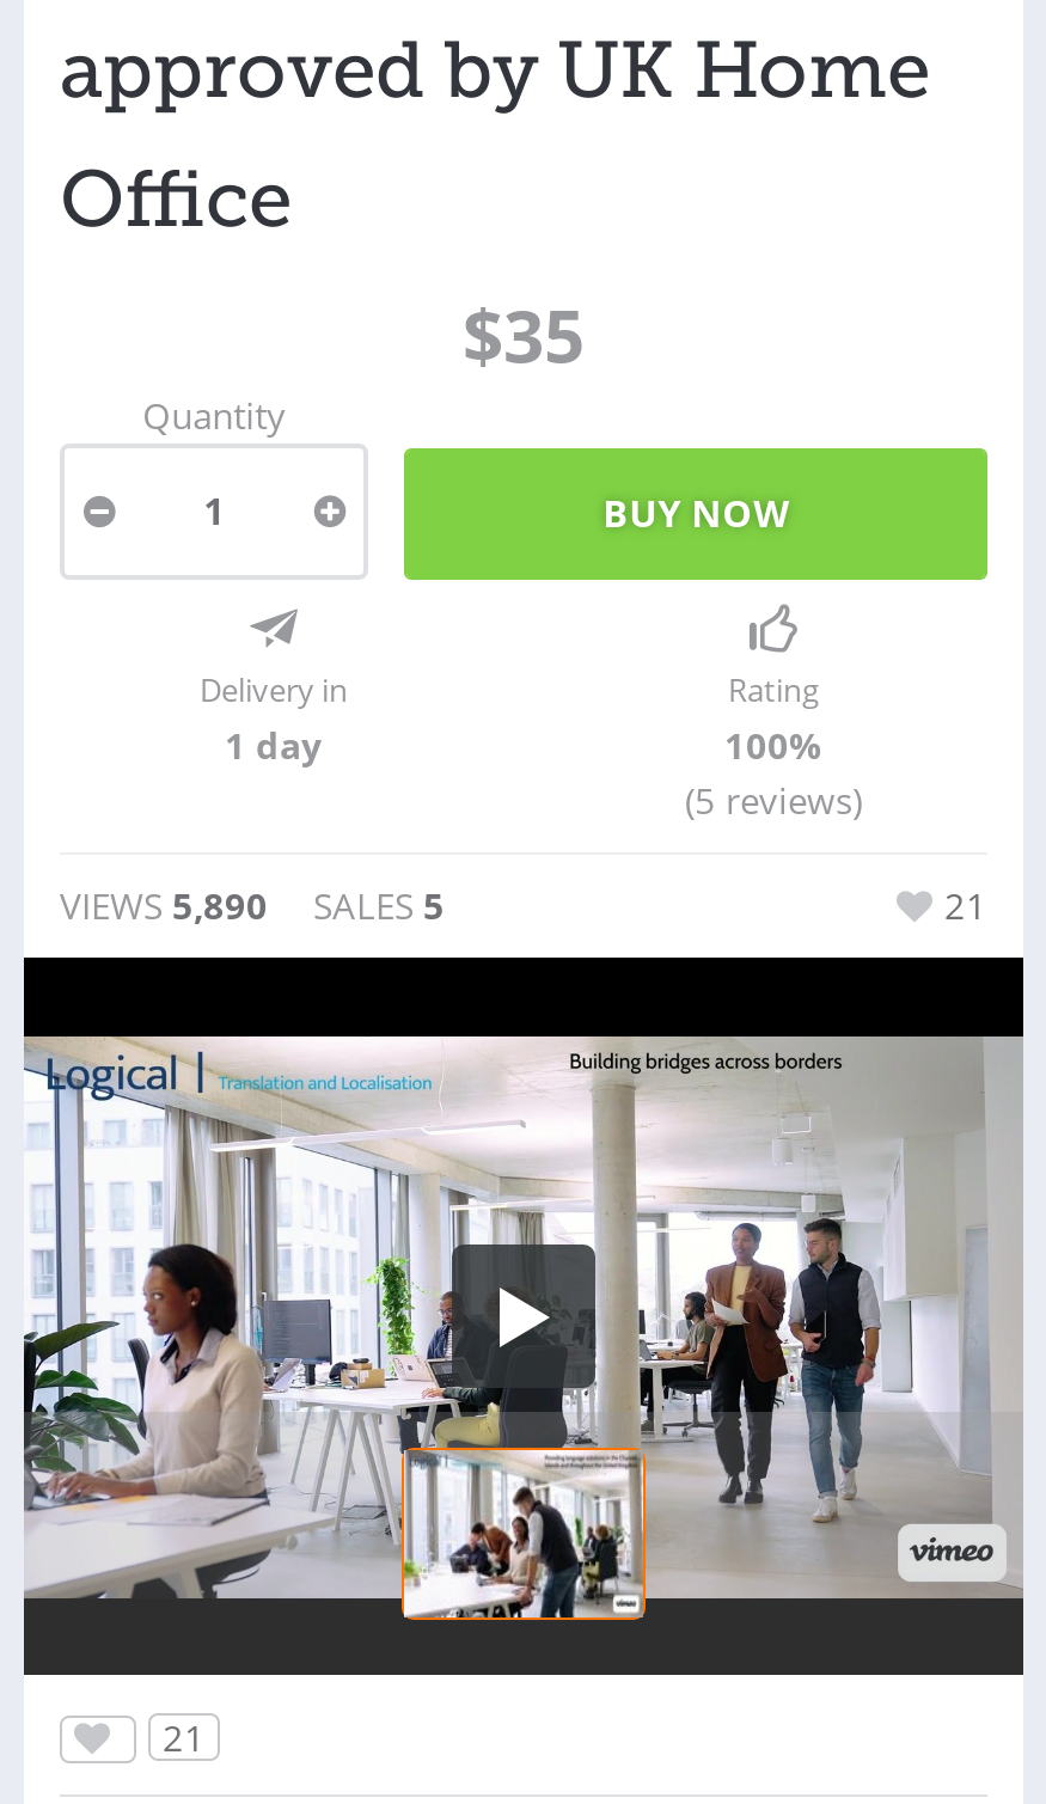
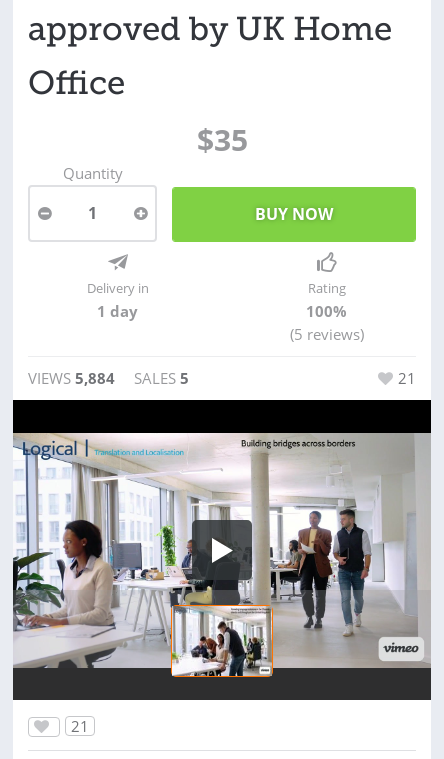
[60,881,445,929] VIEWS 5,890 SALES 5 -> [28,368,189,388] VIEWS 5,884 SALES 5

